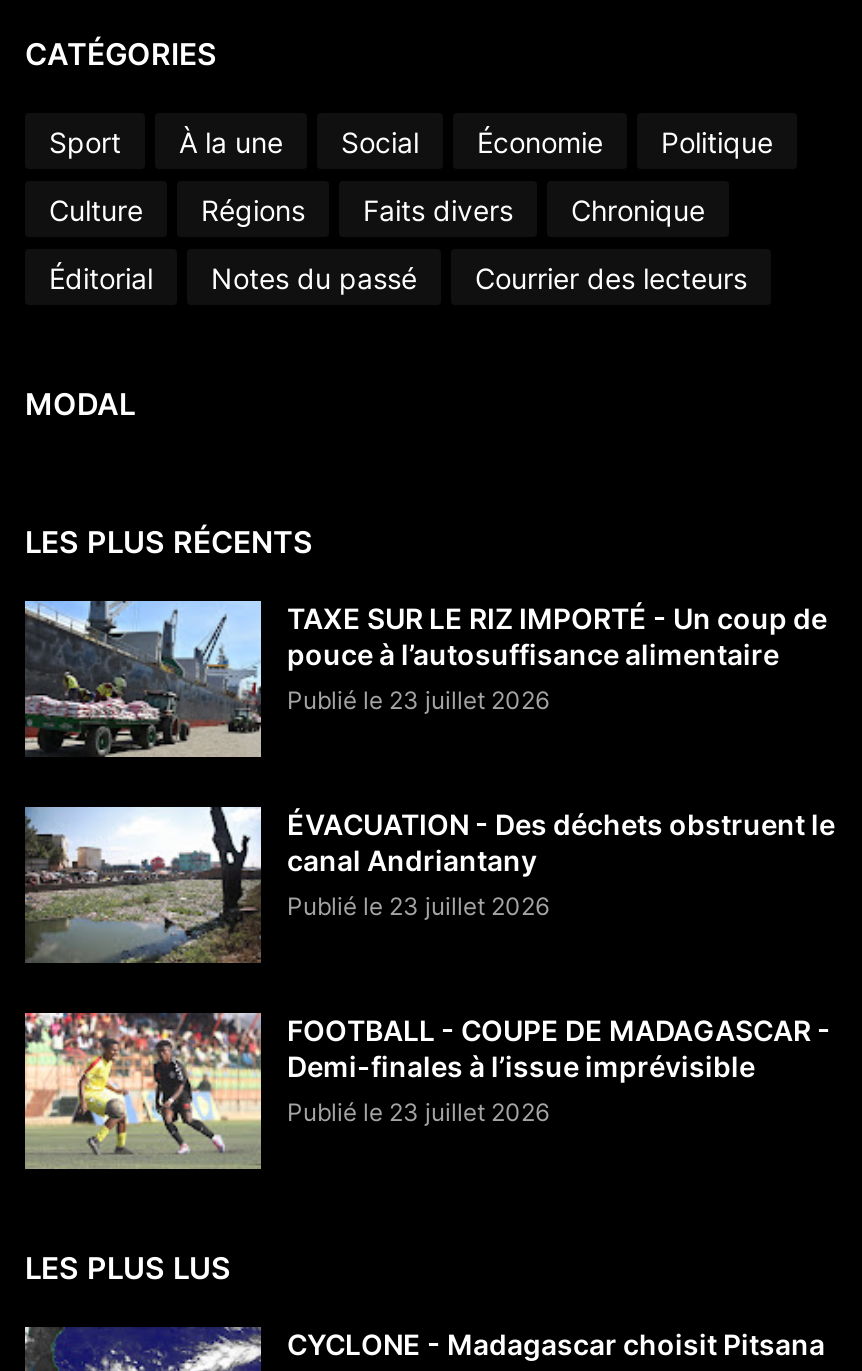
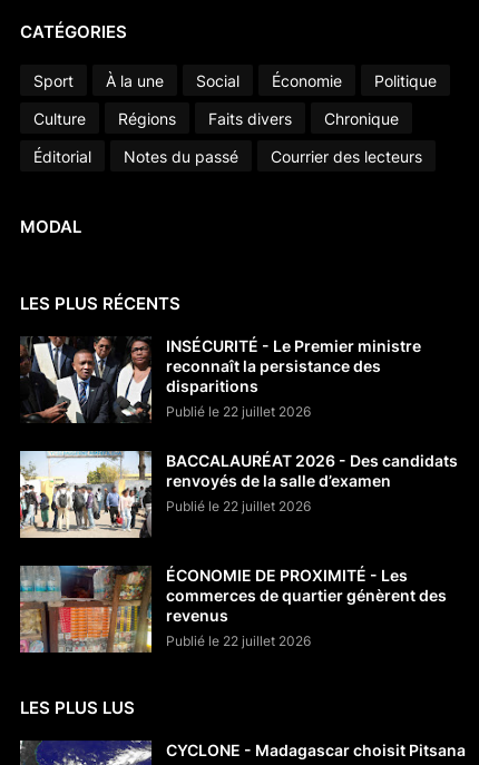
[23,599,827,759] [image] | TAXE SUR LE RIZ IMPORTÉ - Un coup de | pouce à l’autosuffisance alimentaire | Publié le 23 juillet 2026 -> [20,335,421,423] [image] | INSÉCURITÉ - Le Premier ministre | reconnaît la persistance des | disparitions | Publié le 22 juillet 2026
[25,805,835,963] [image] | ÉVACUATION - Des déchets obstruent le | canal Andriantany | Publié le 23 juillet 2026 -> [19,450,458,539] [image] | BACCALAURÉAT 2026 - Des candidats | renvoyés de la salle d’examen | Publié le 22 juillet 2026
[23,1011,831,1169] [image] | FOOTBALL - COUPE DE MADAGASCAR - | Demi-finales à l’issue imprévisible | Publié le 23 juillet 2026 -> [19,565,447,653] [image] | ÉCONOMIE DE PROXIMITÉ - Les | commerces de quartier génèrent des | revenus | Publié le 22 juillet 2026

